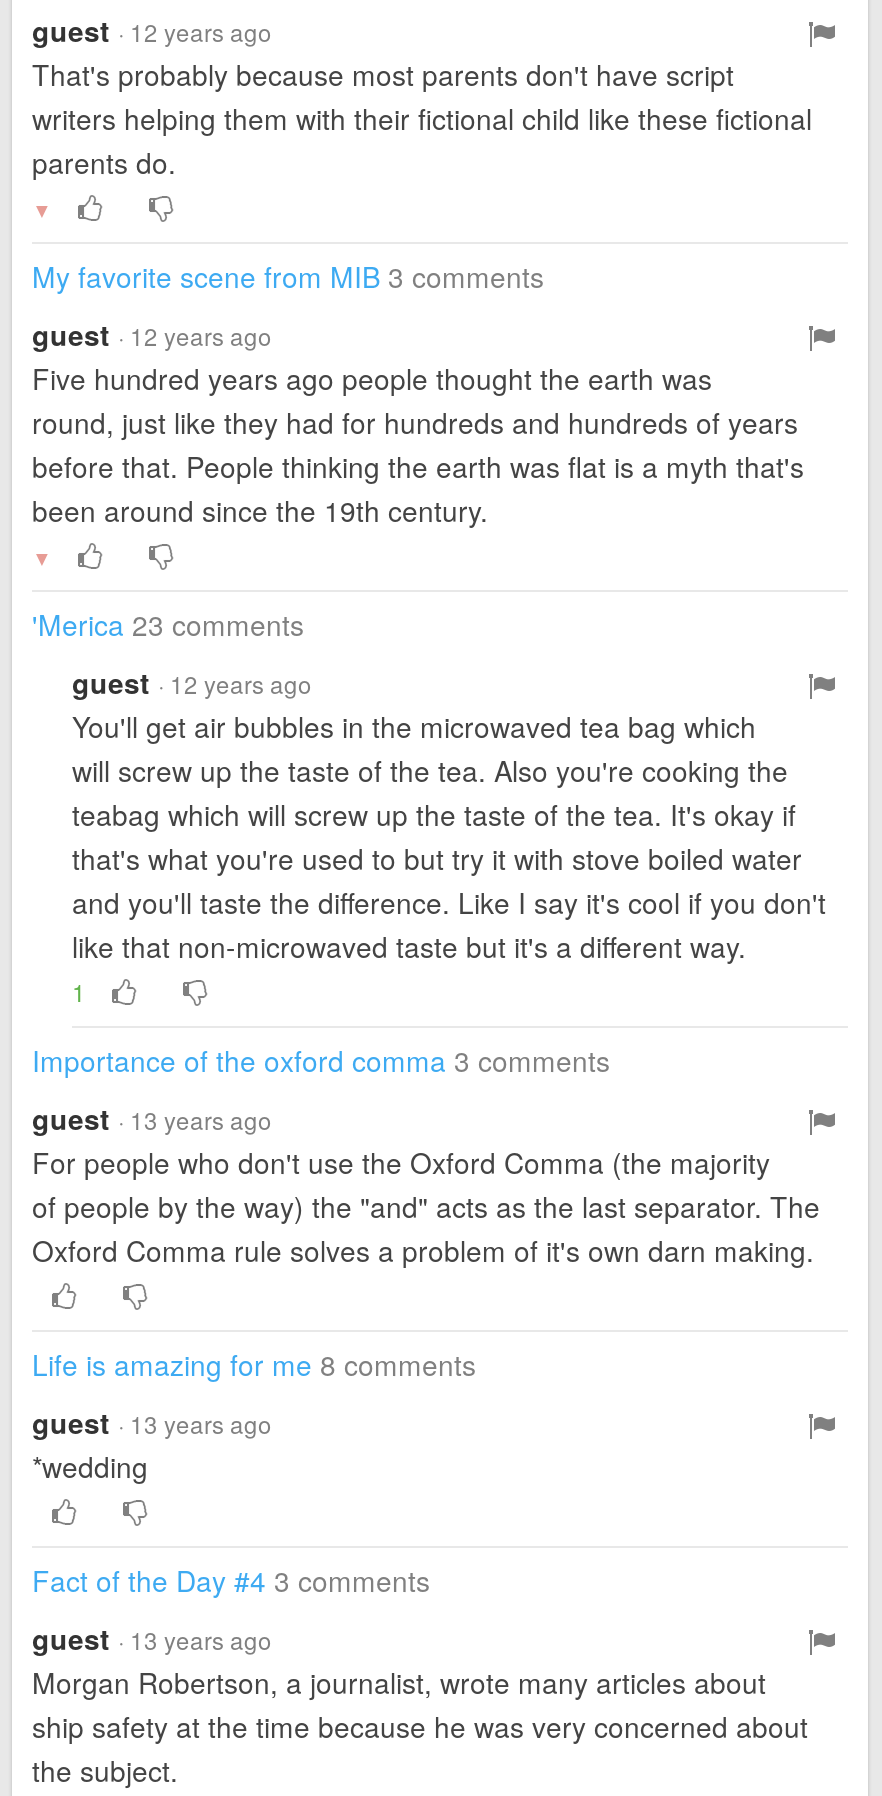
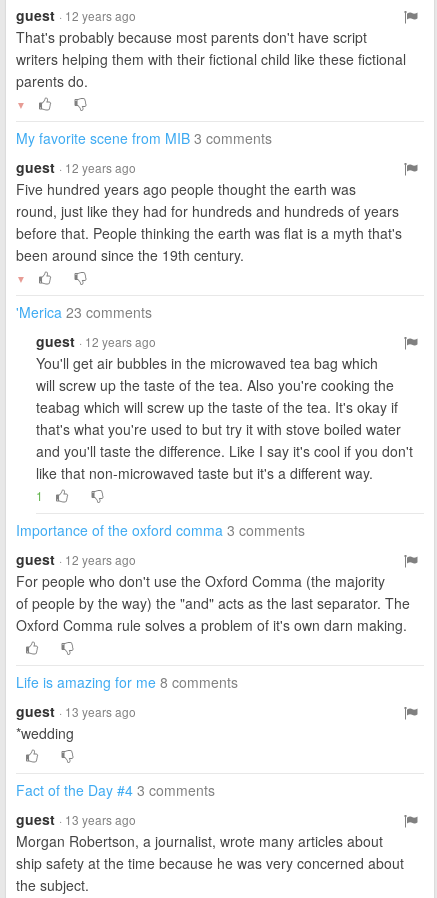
[32,1098,272,1138] guest · 13 years ago -> [16,549,136,569] guest · 12 years ago

